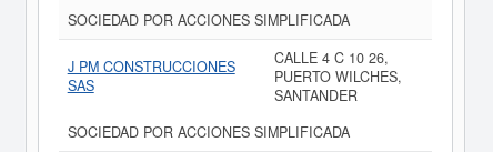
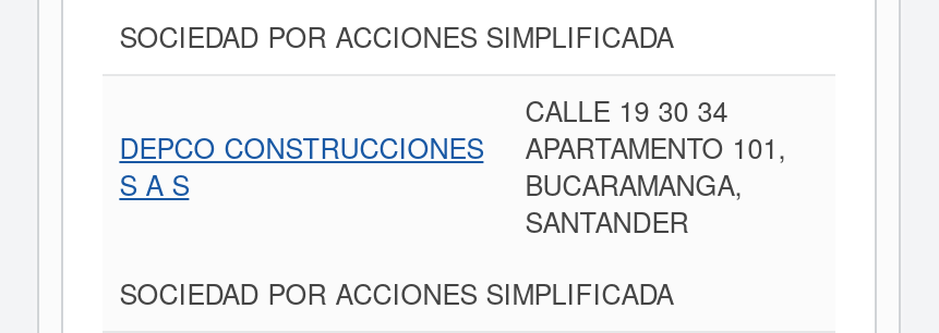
[274,48,402,87] CALLE 4 C 10 26, | PUERTO WILCHES, -> [525,91,787,205] CALLE 19 30 34 | APARTAMENTO 101, | BUCARAMANGA,
[67,57,235,95] J PM CONSTRUCCIONES | SAS -> [119,128,484,205] DEPCO CONSTRUCCIONES | S A S

